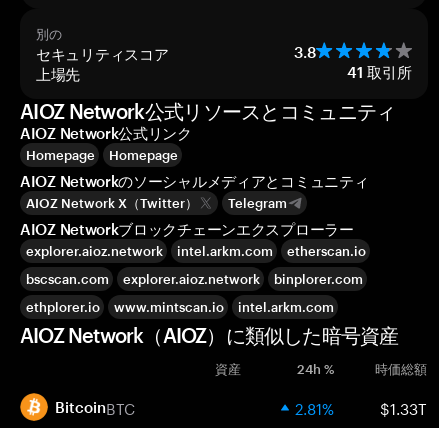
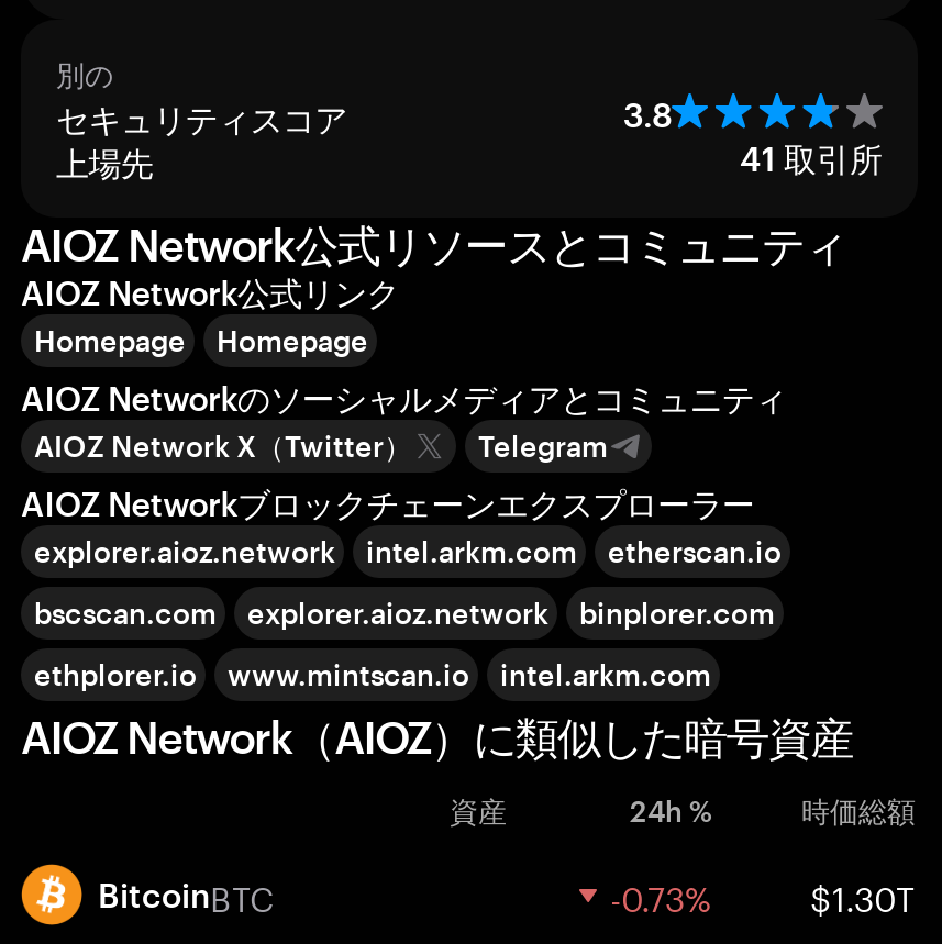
[295,395,427,419] 2.81% | $1.33T -> [610,868,916,921] -0.73% | $1.30T

